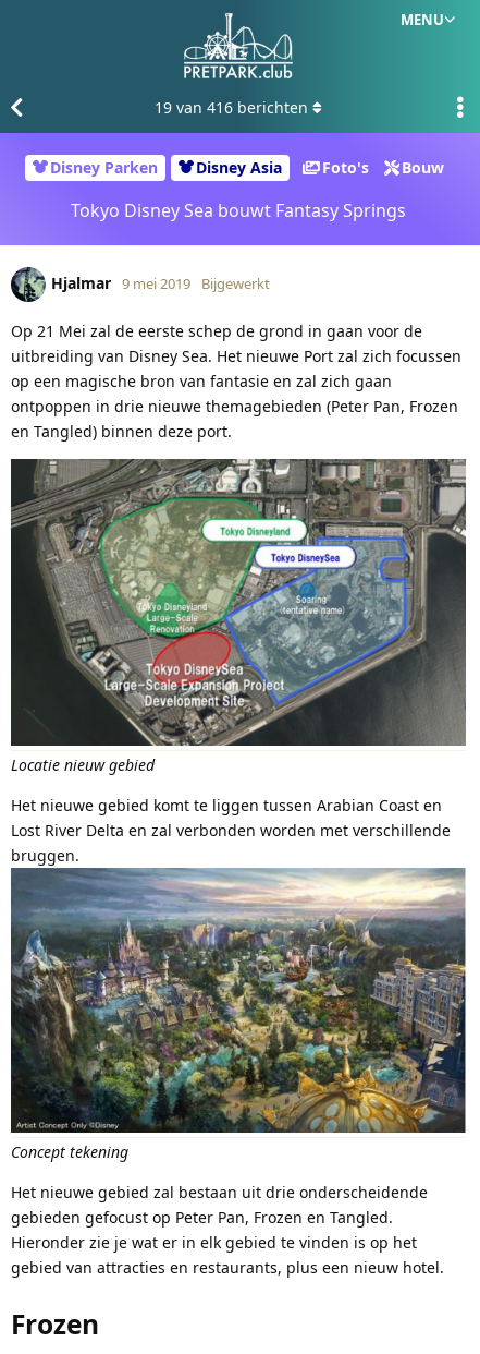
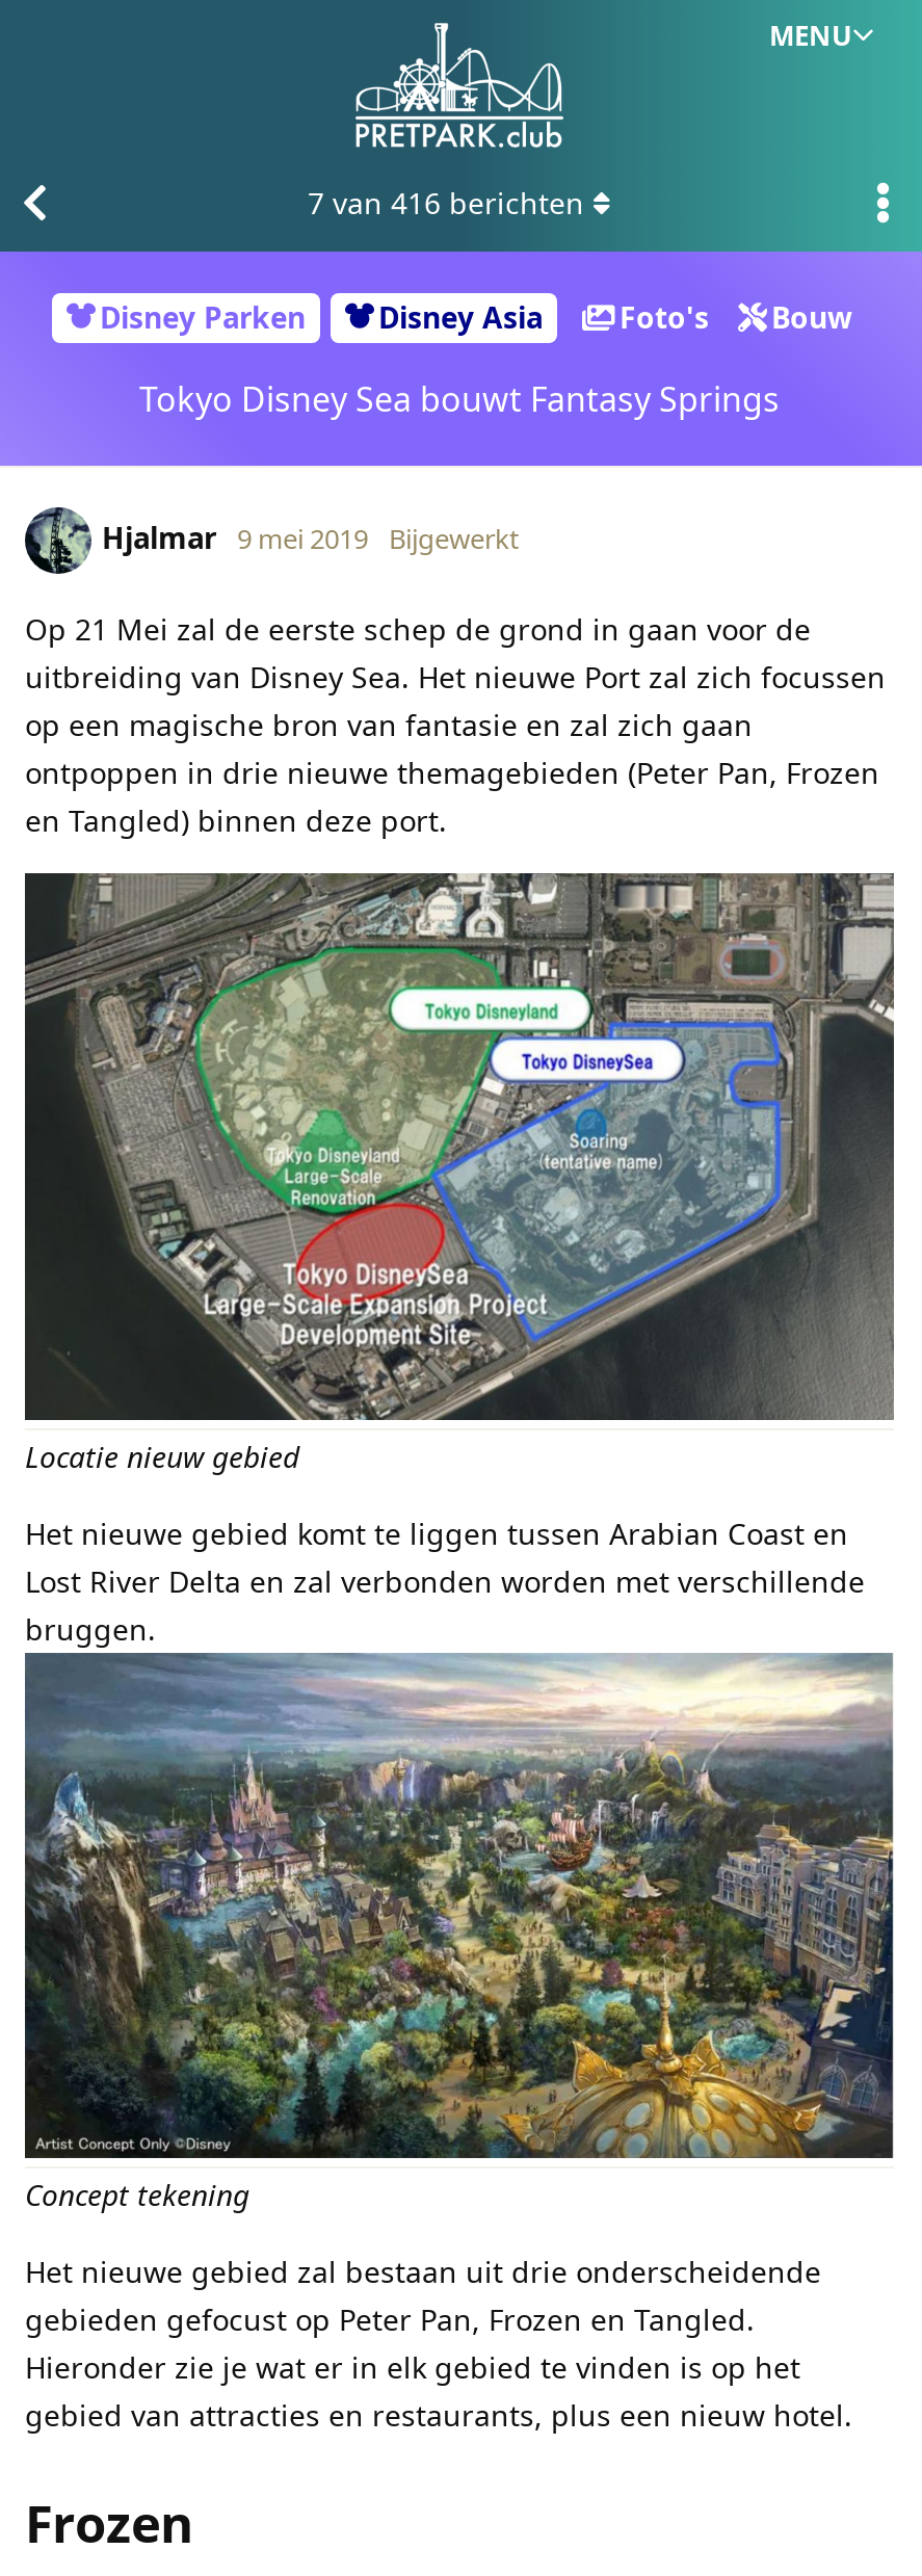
[155,97,308,118] 19 van 416 berichten -> [308,183,584,222] 7 van 416 berichten

